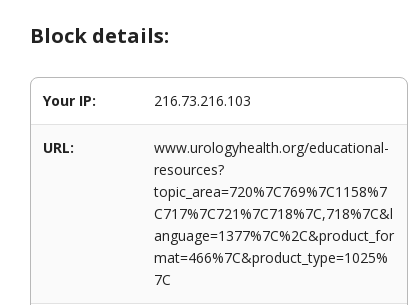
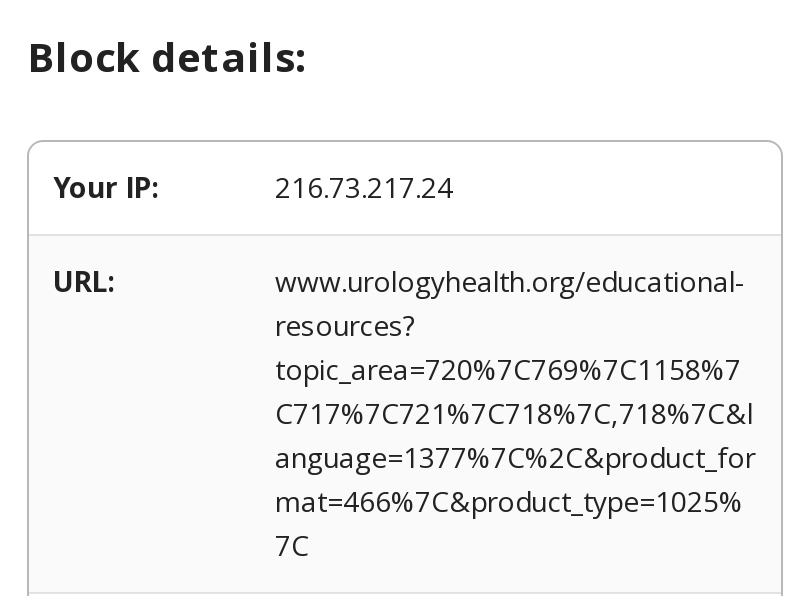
[154,91,251,110] 216.73.216.103 -> [275,168,453,206] 216.73.217.24

